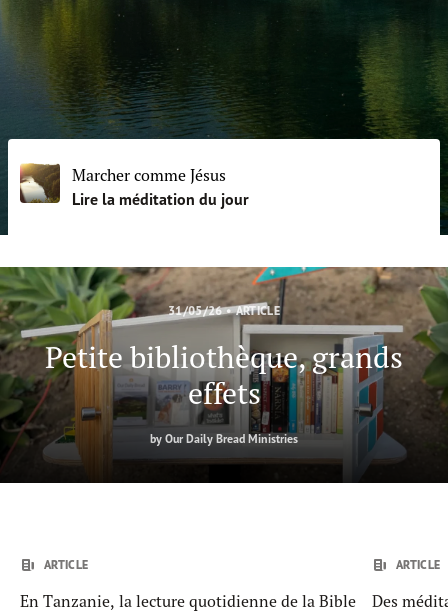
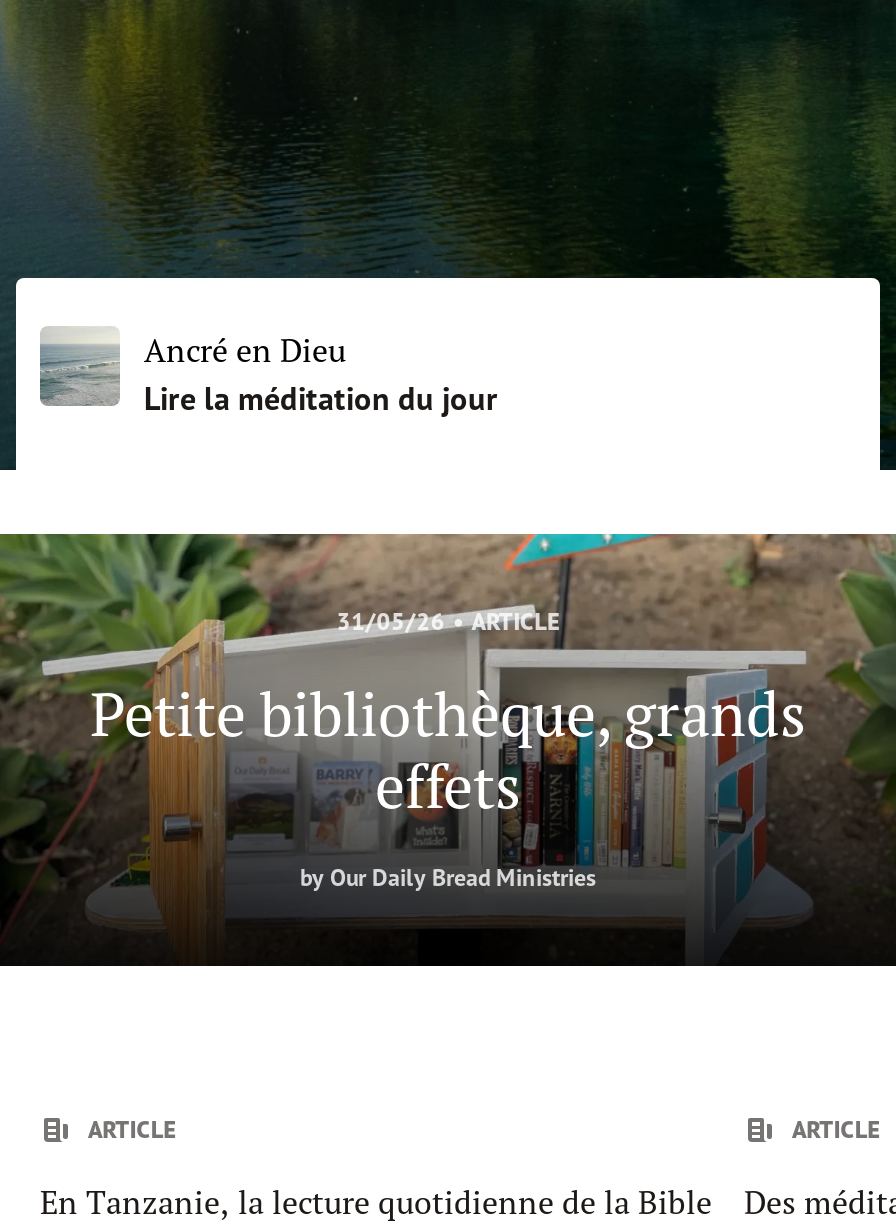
[20,163,226,203] [image] | Marcher comme Jésus -> [40,328,346,406] [image] | Ancré en Dieu

